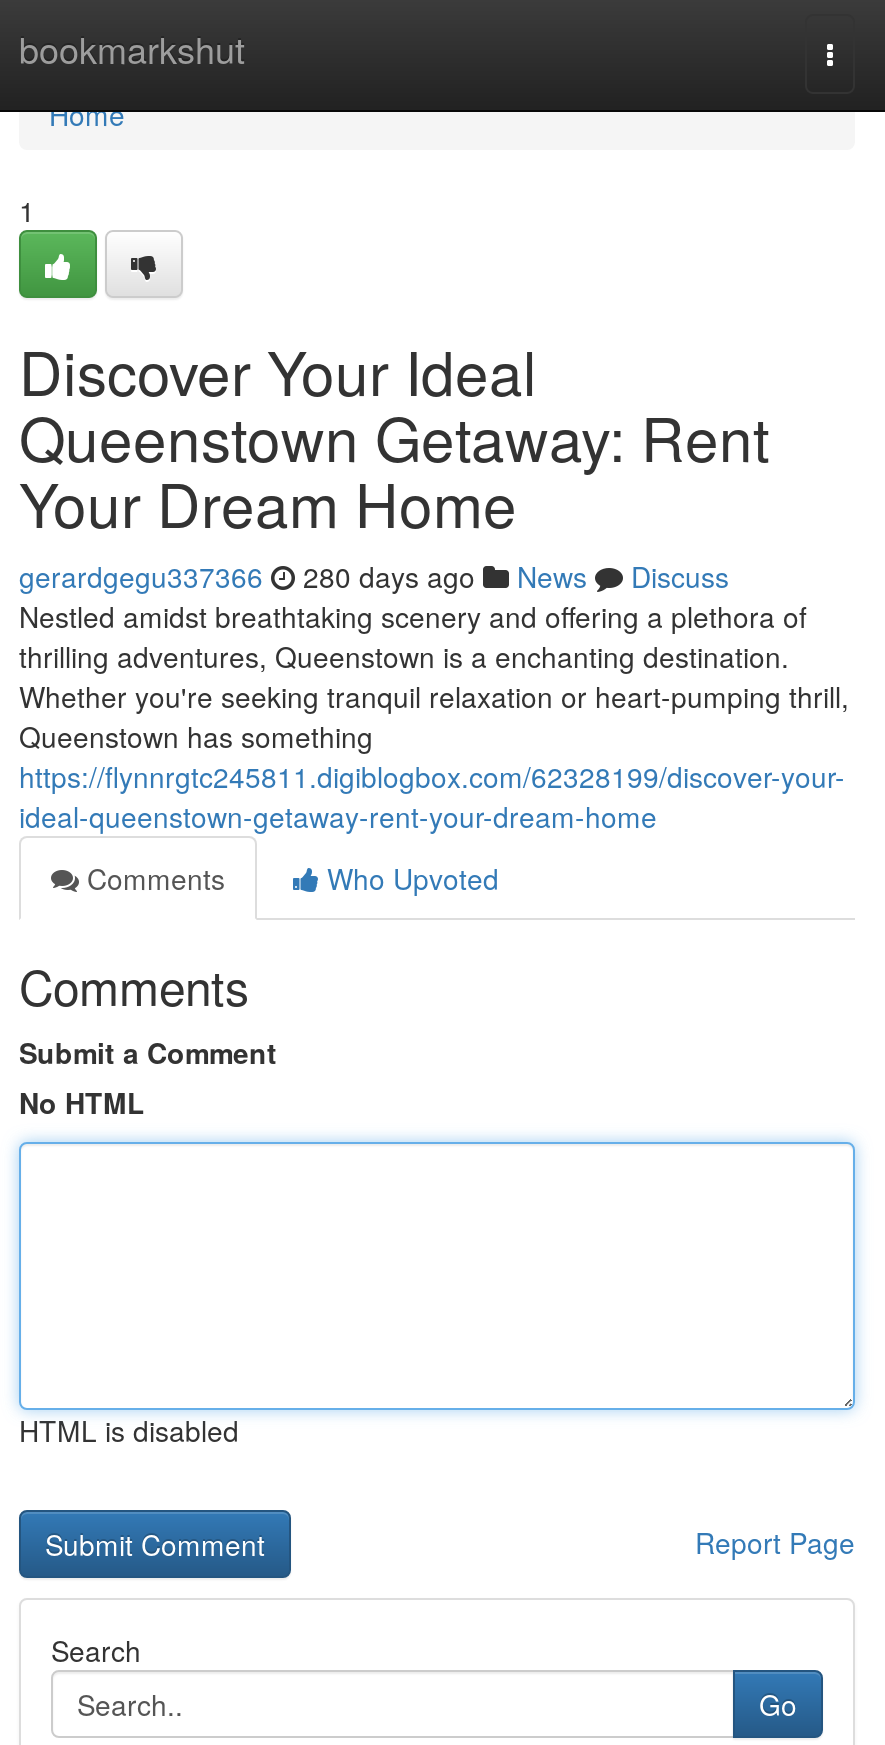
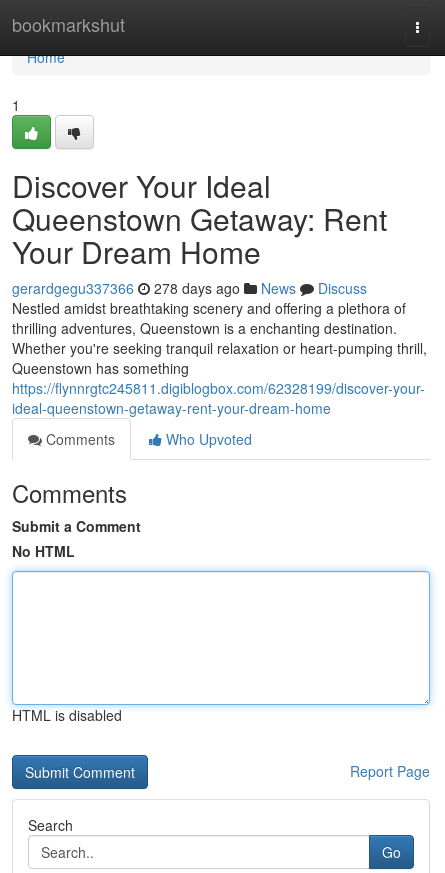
[19,556,729,596] gerardgegu337366 280 days ago News Discuss -> [12,278,367,298] gerardgegu337366 278 days ago News Discuss

